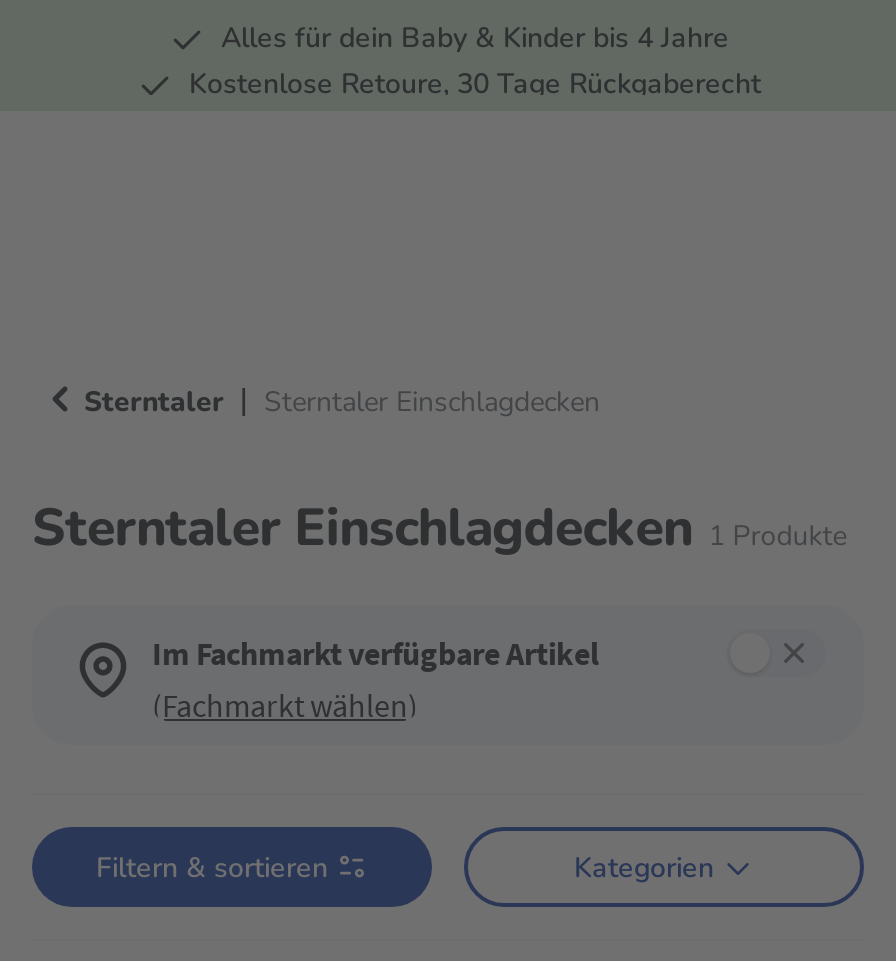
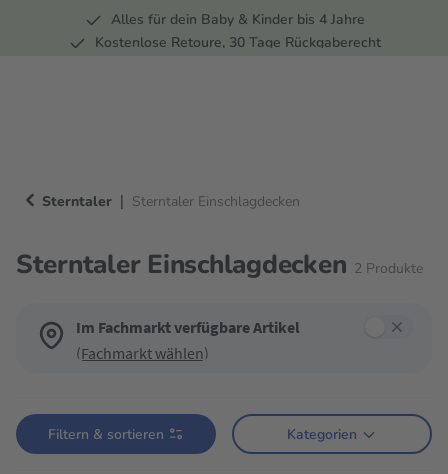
[32,493,846,563] Sterntaler Einschlagdecken 1 Produkte -> [16,247,423,282] Sterntaler Einschlagdecken 2 Produkte

